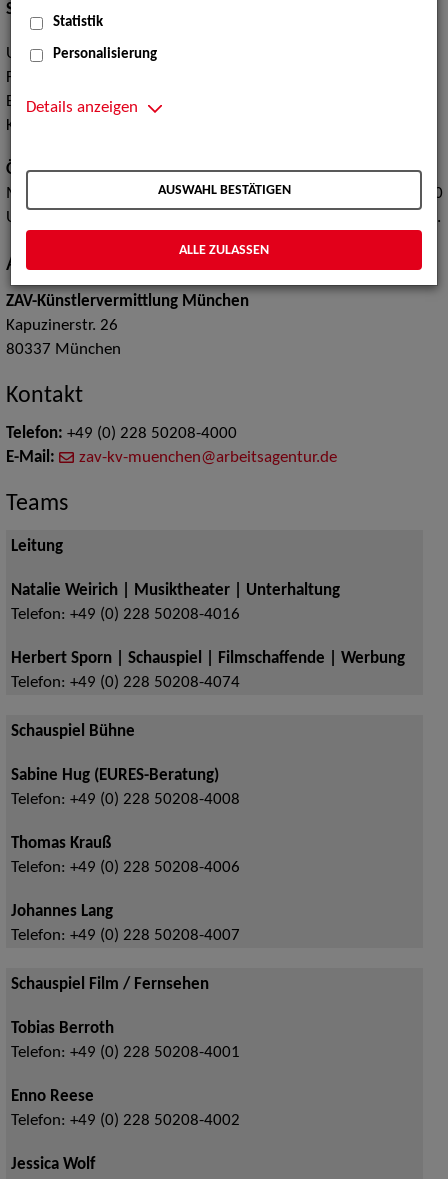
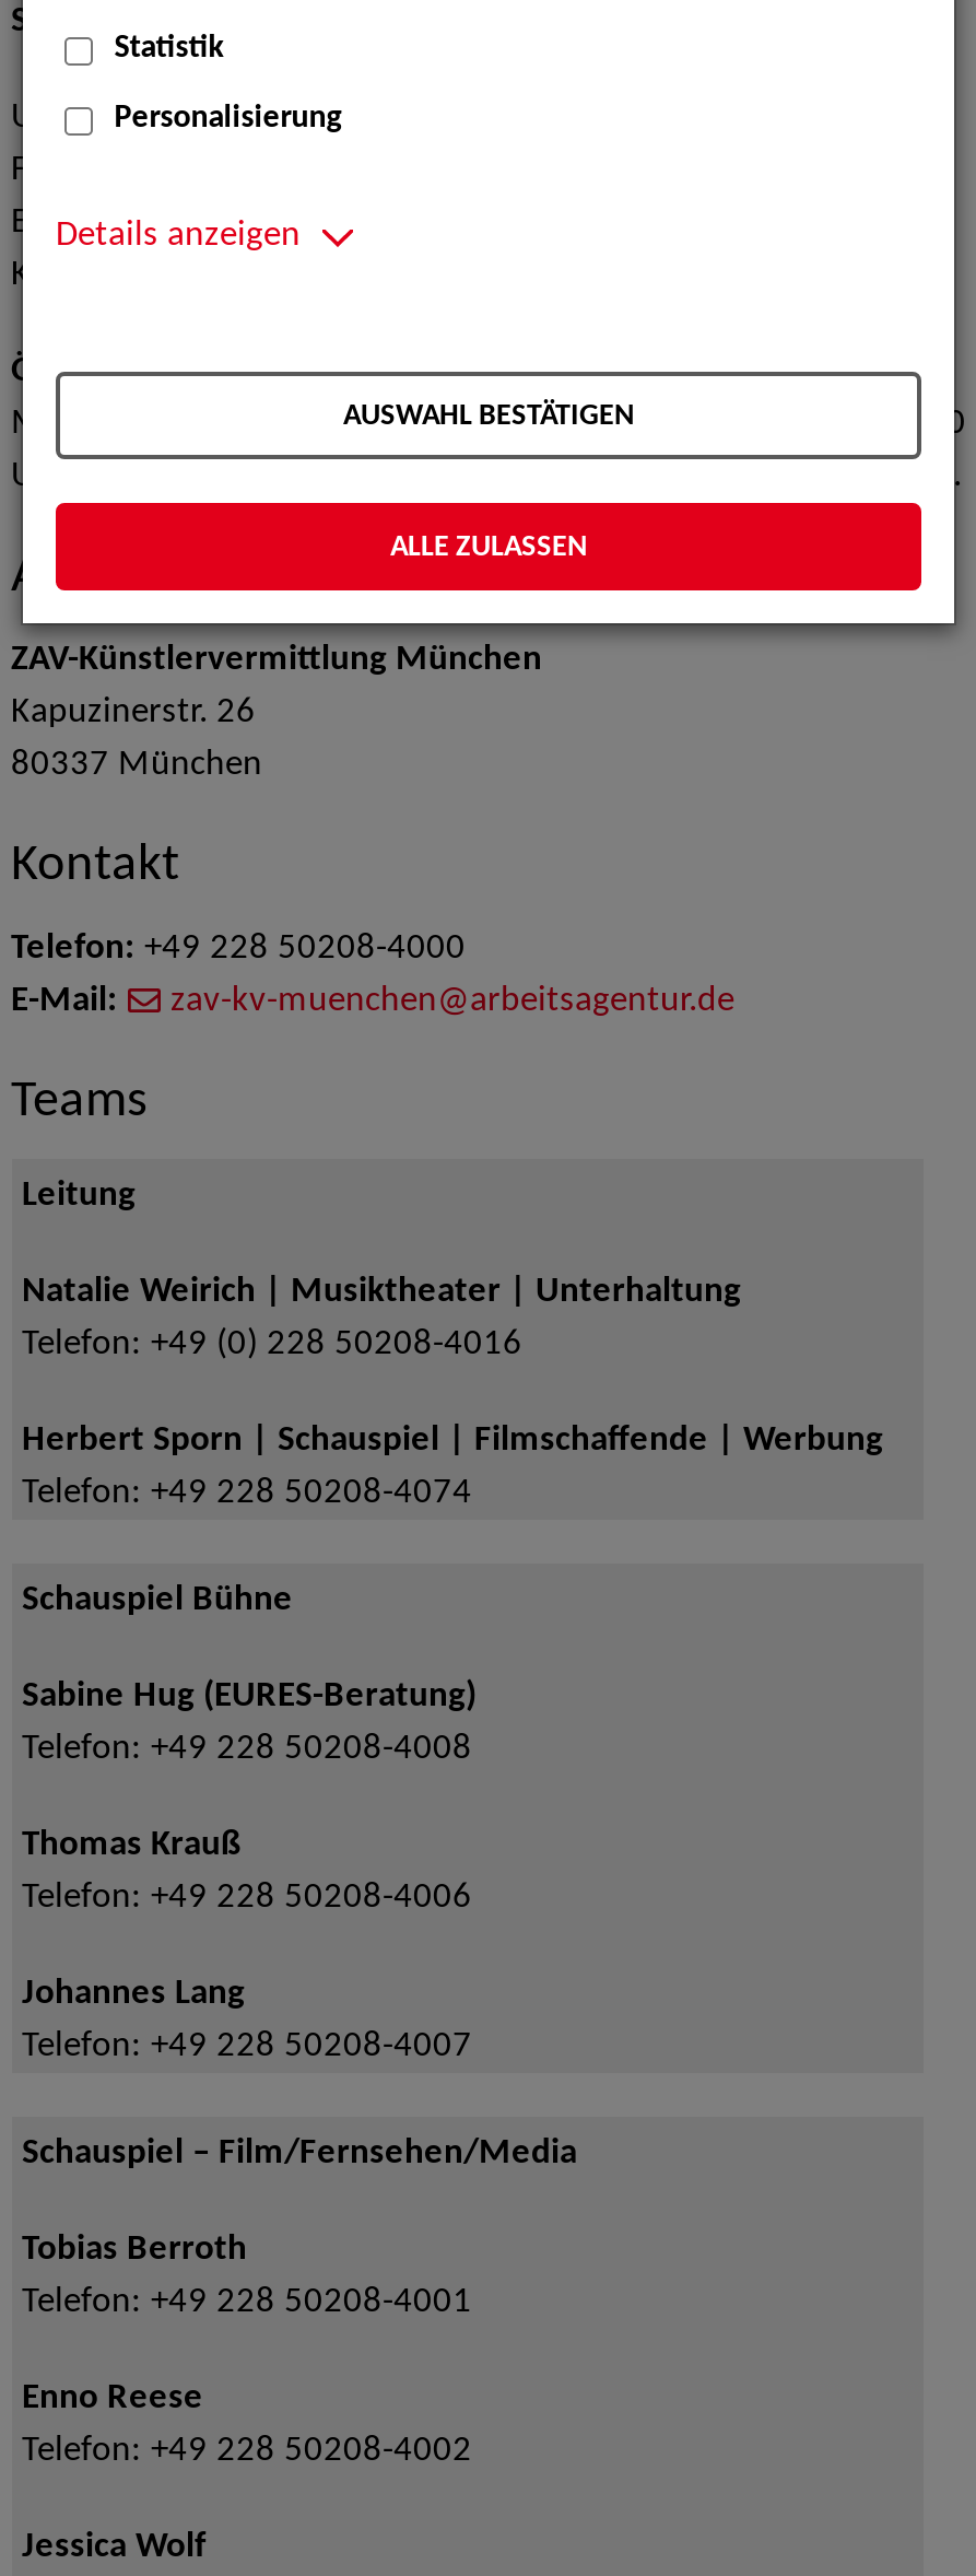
[5,426,236,442] Telefon: +49 (0) 228 50208-4000 -> [11,932,466,967] Telefon: +49 228 50208-4000
[10,675,239,691] Telefon: +49 (0) 228 50208-4074 -> [22,1476,472,1511] Telefon: +49 228 50208-4074
[10,792,239,808] Telefon: +49 (0) 228 50208-4008 -> [22,1732,472,1767] Telefon: +49 228 50208-4008
[10,860,239,876] Telefon: +49 (0) 228 50208-4006 -> [22,1881,472,1916] Telefon: +49 228 50208-4006
[10,928,239,944] Telefon: +49 (0) 228 50208-4007 -> [22,2030,472,2065] Telefon: +49 228 50208-4007
[10,977,208,993] Schauspiel Film / Fernsehen -> [22,2137,577,2172] Schauspiel – Film/Fernsehen/Media
[10,1045,239,1061] Telefon: +49 (0) 228 50208-4001 -> [22,2286,472,2321] Telefon: +49 228 50208-4001
[10,1113,239,1129] Telefon: +49 (0) 228 50208-4002 -> [22,2434,472,2469] Telefon: +49 228 50208-4002

